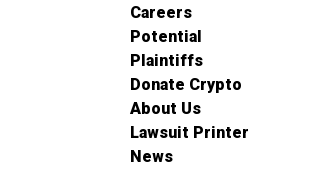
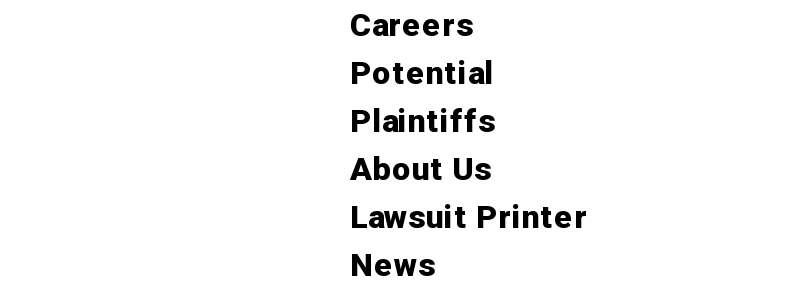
[129,75,241,94] Donate Crypto -> none

